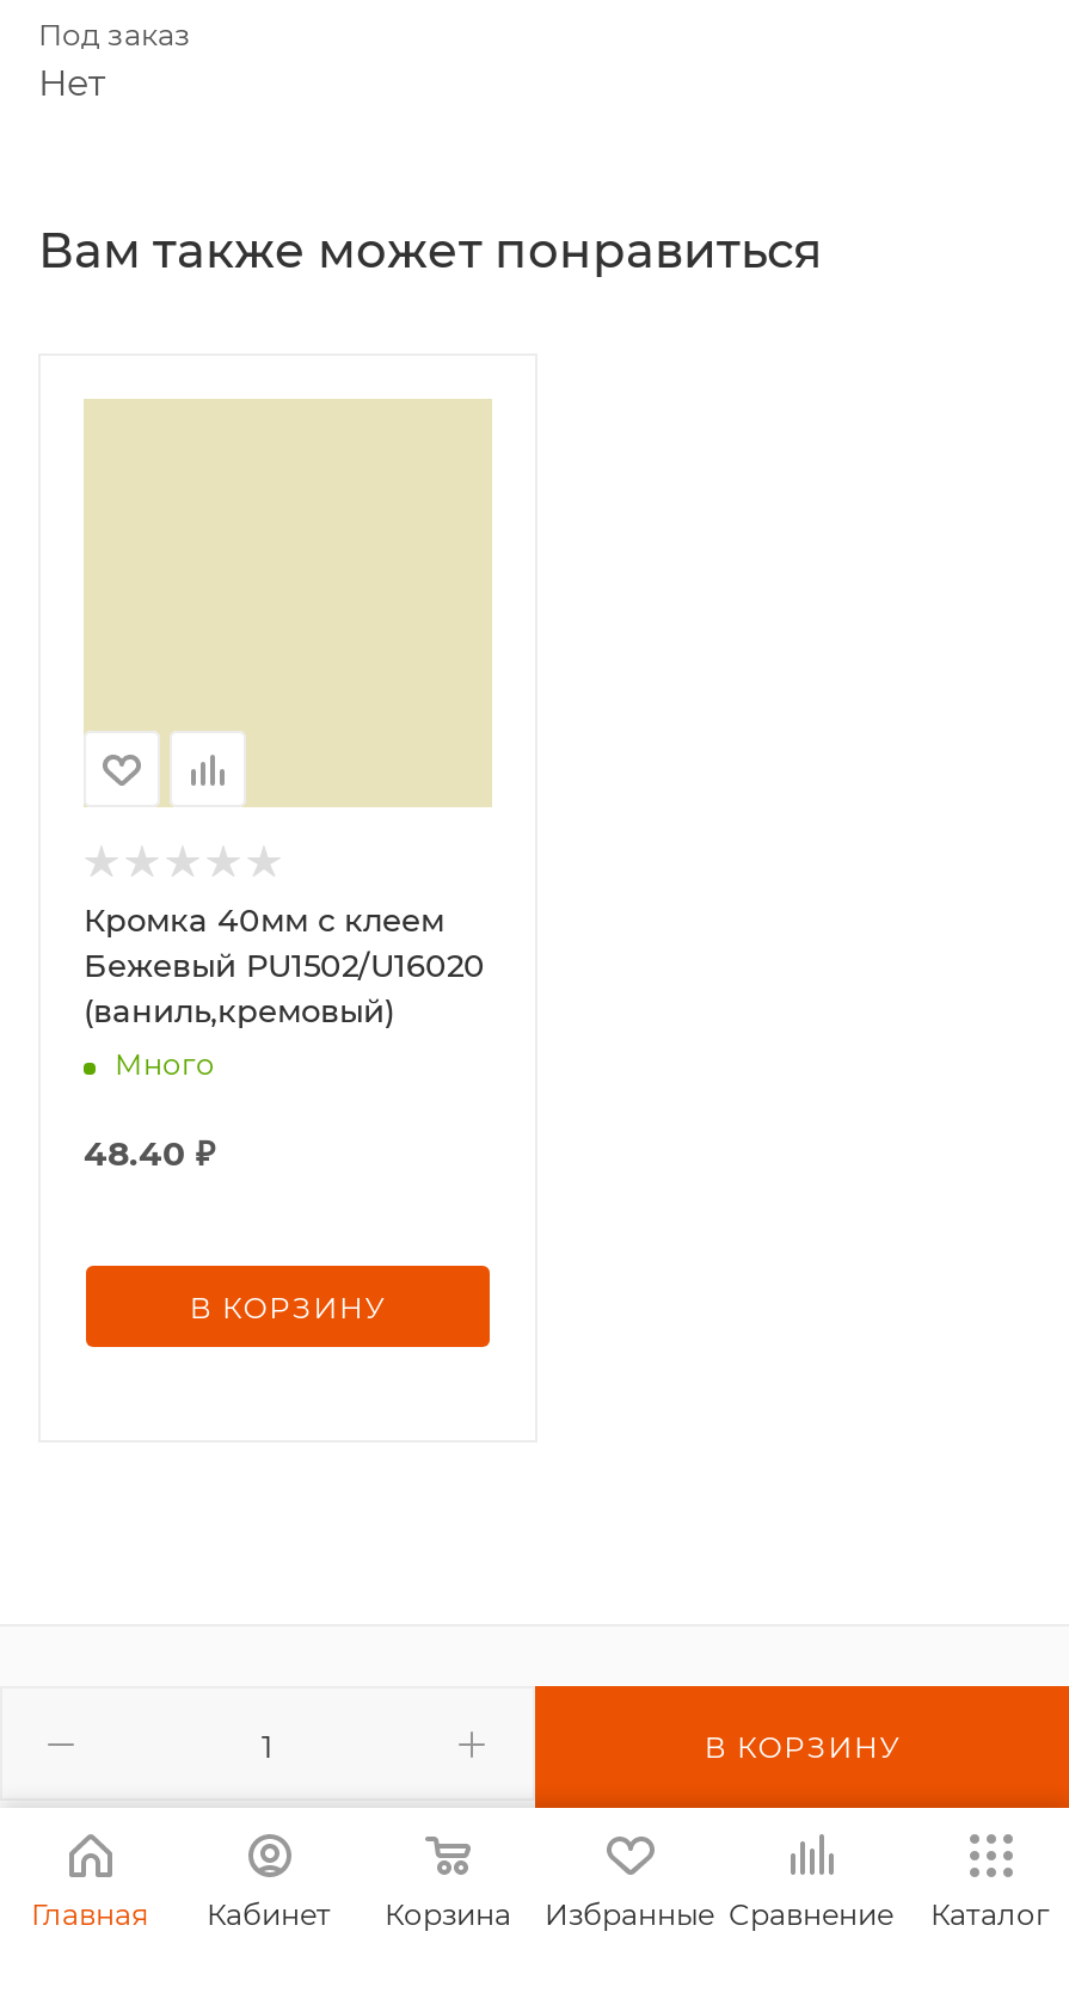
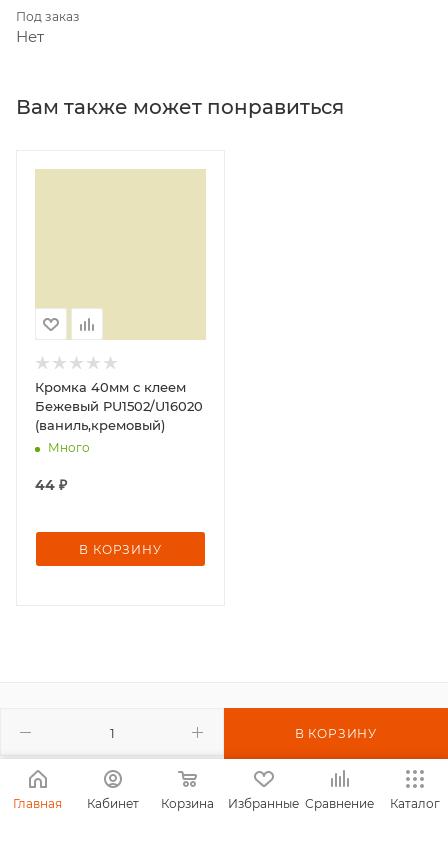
[84,1132,215,1175] 48.40 ₽ -> [35,476,67,494] 44 ₽

